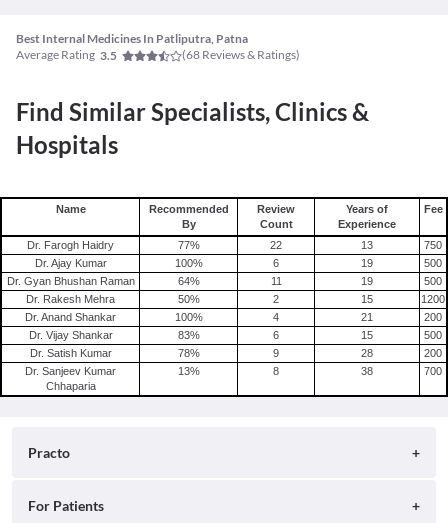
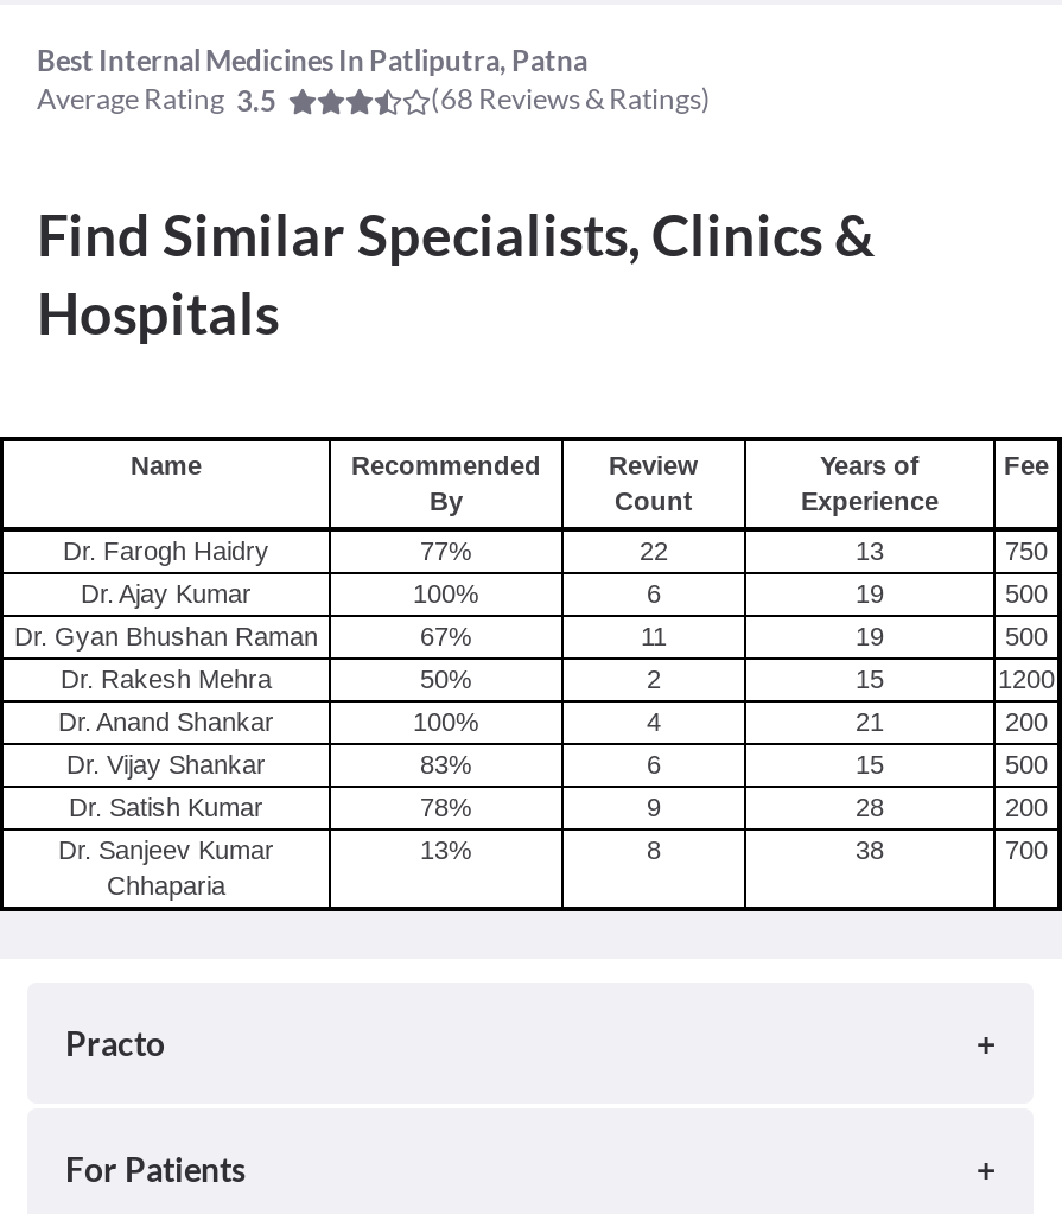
[177,275,199,287] 64% -> [420,622,472,650] 67%

